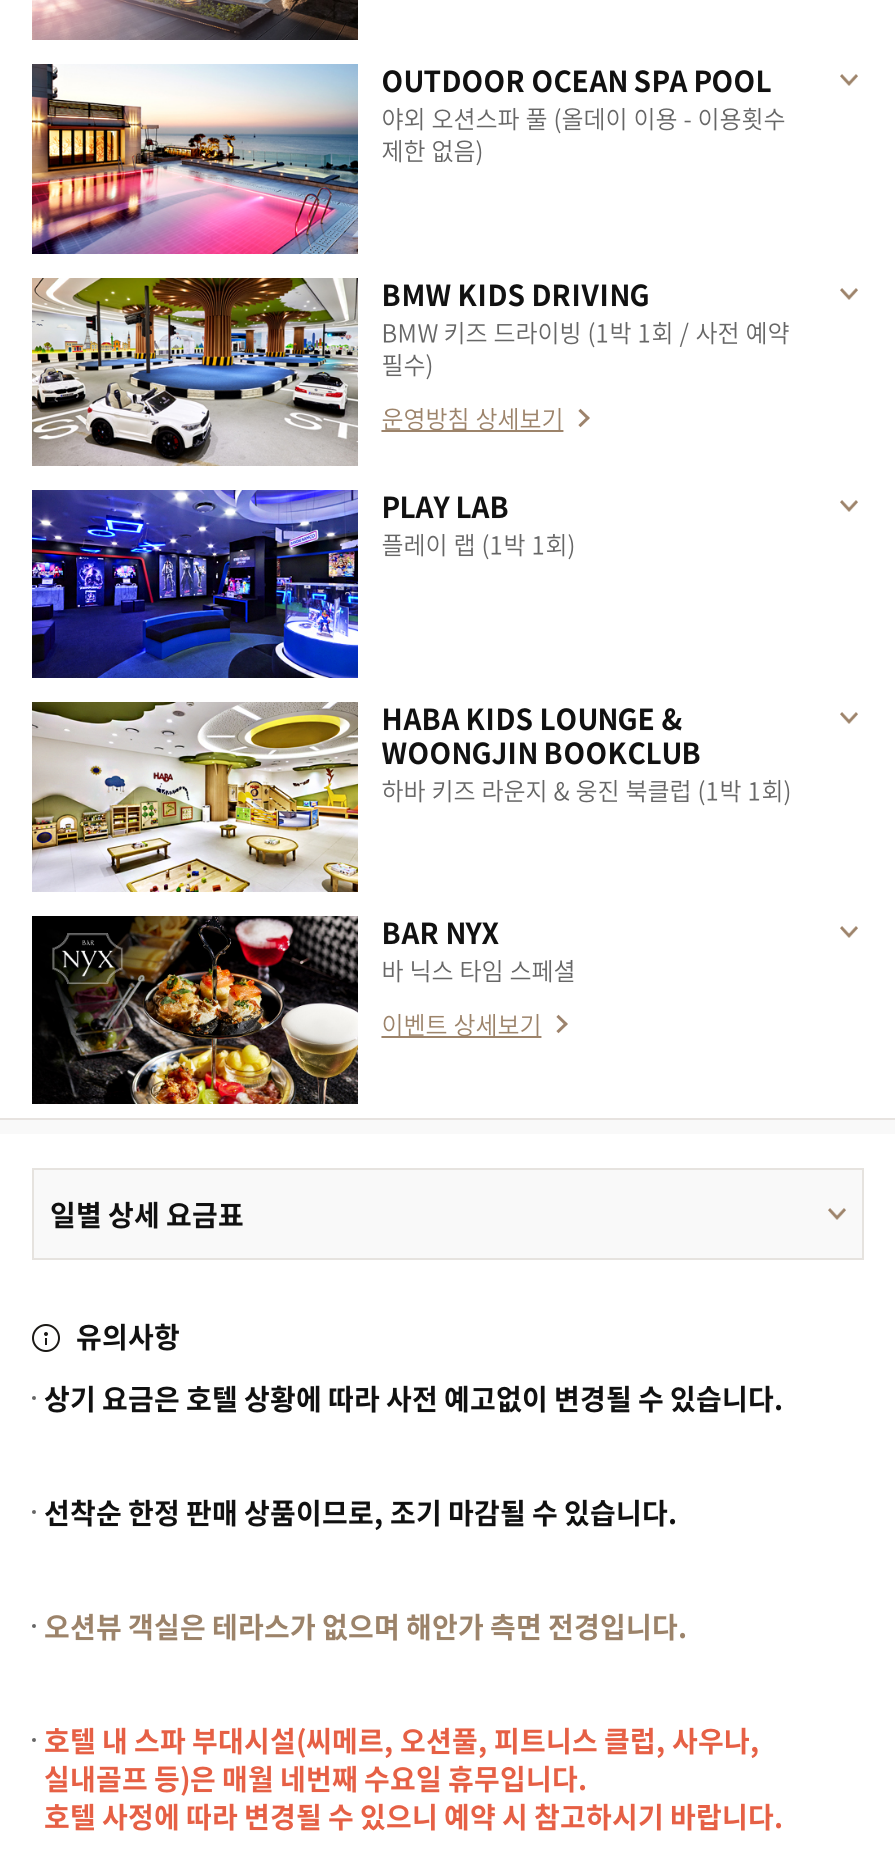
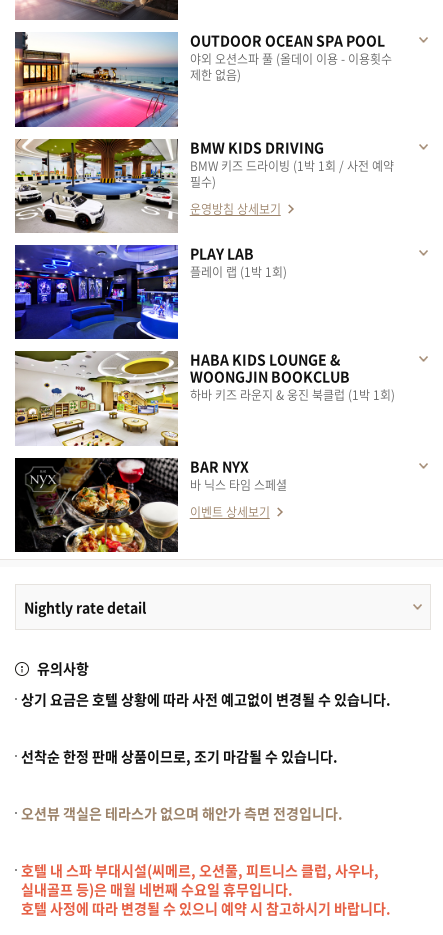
[50,1194,244,1234] 일별 상세 요금표 -> [24,597,146,617] Nightly rate detail

